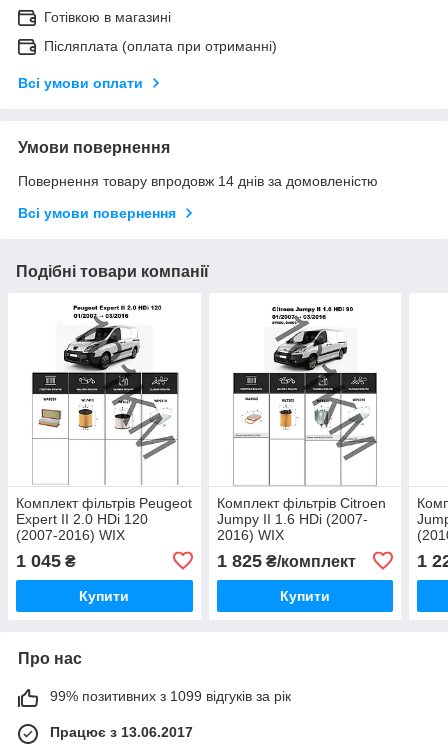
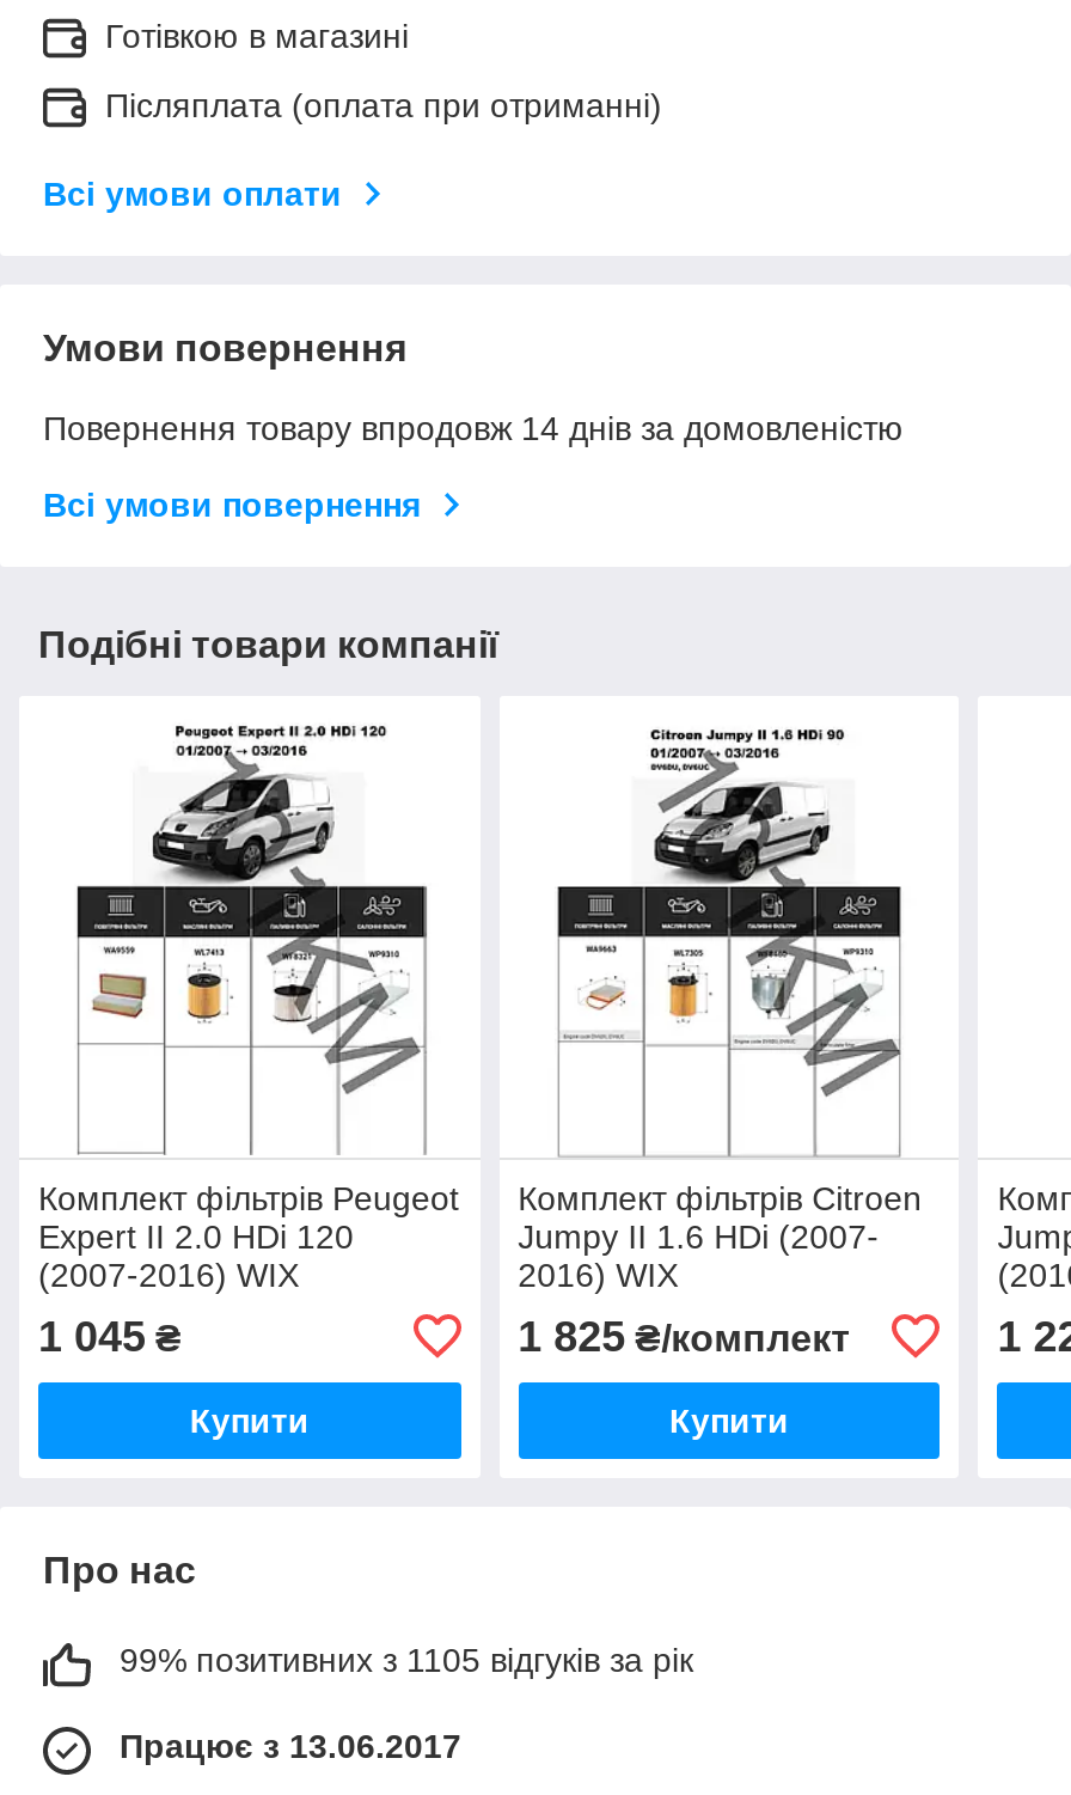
[50,688,291,704] 99% позитивних з 1099 відгуків за рік -> [120,1640,693,1679] 99% позитивних з 1105 відгуків за рік

